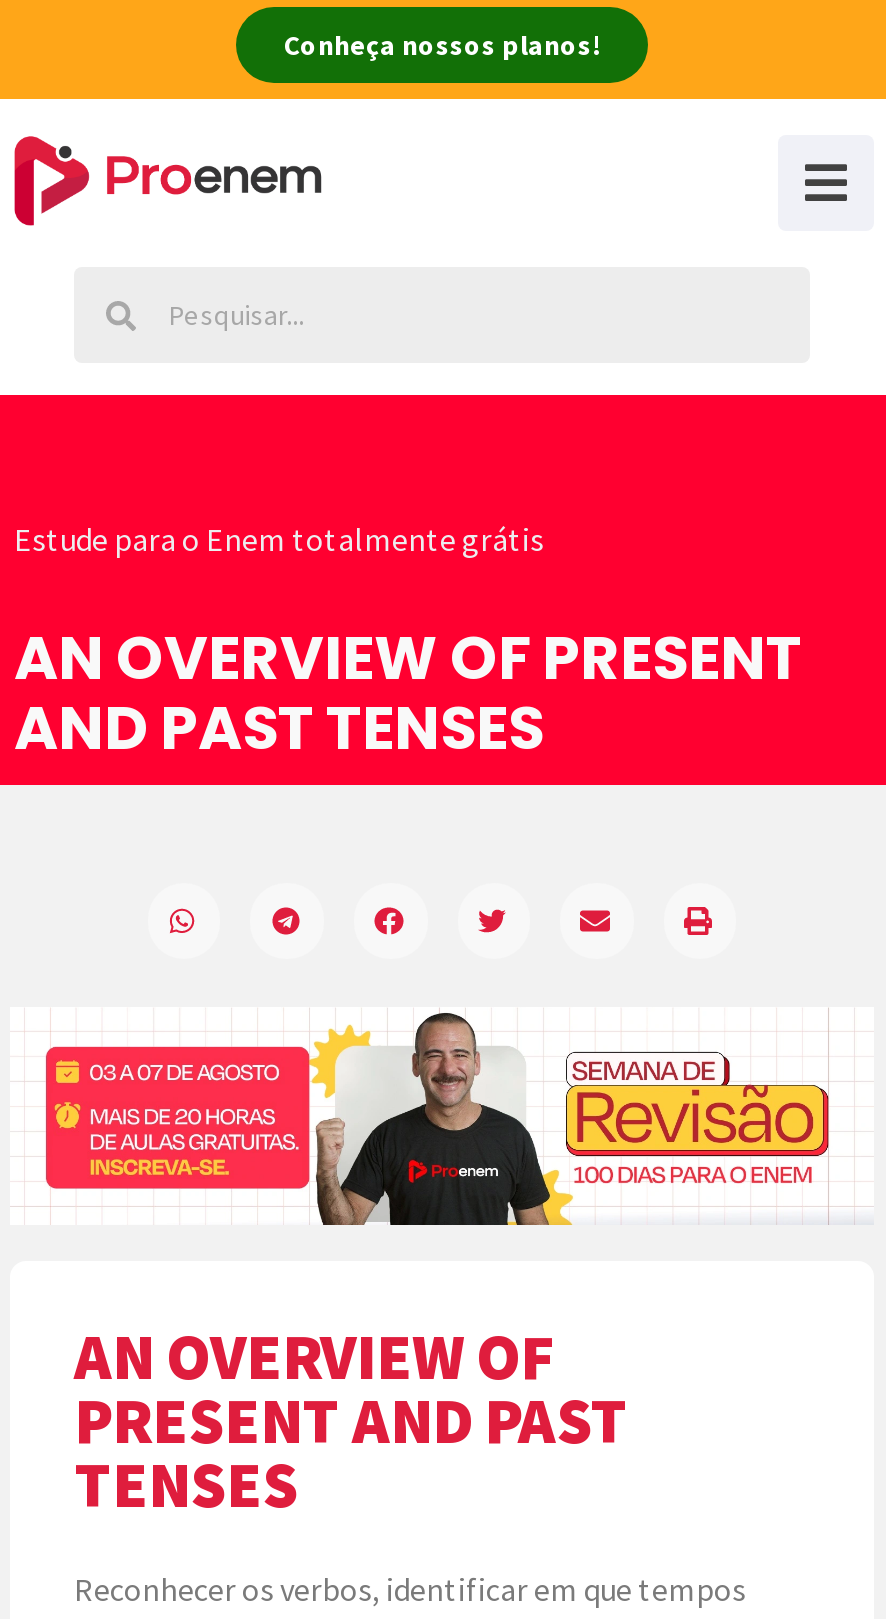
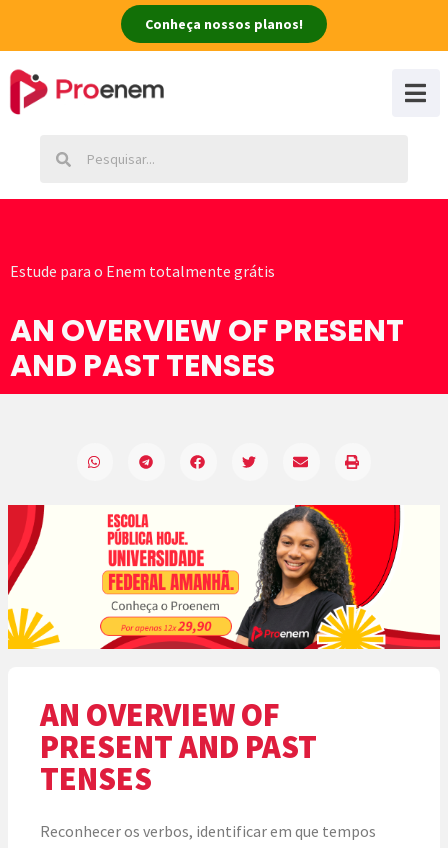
[10,1007,832,1227] [image] -> [7,504,441,650] [image]

